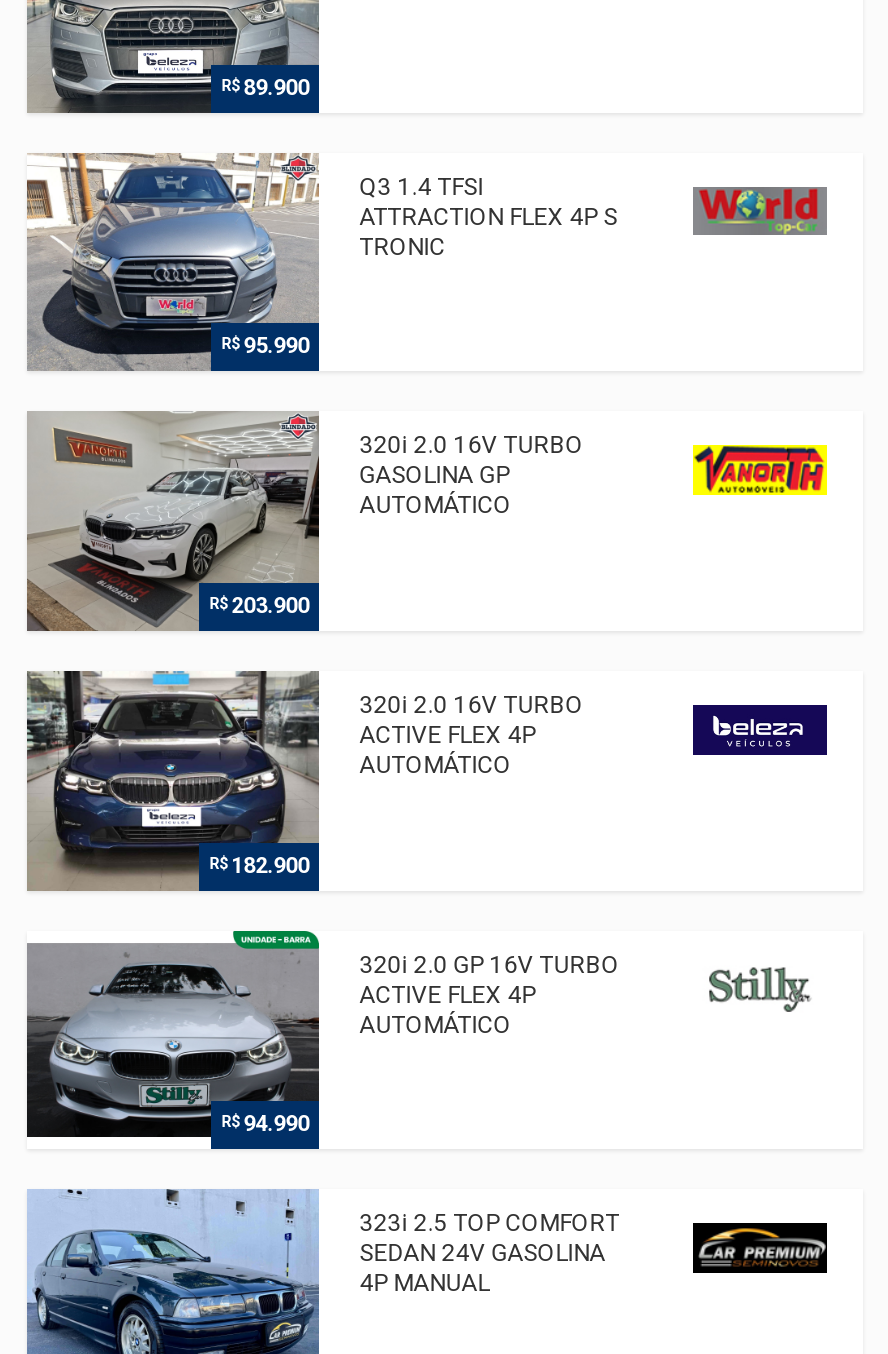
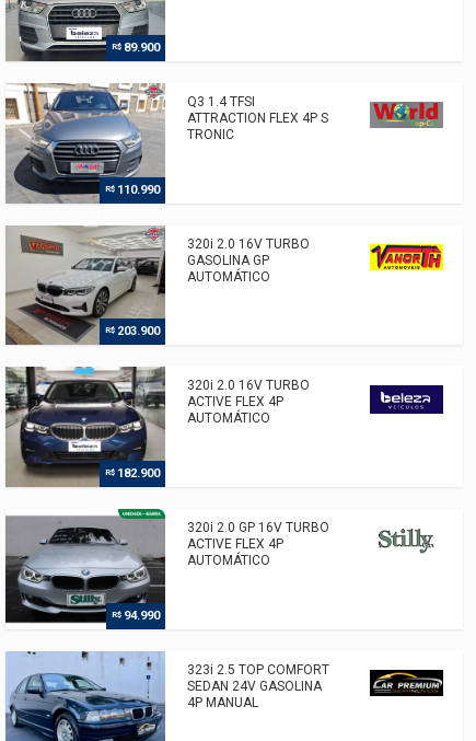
[222,333,310,359] R$95.990 -> [105,182,160,197] R$110.990

